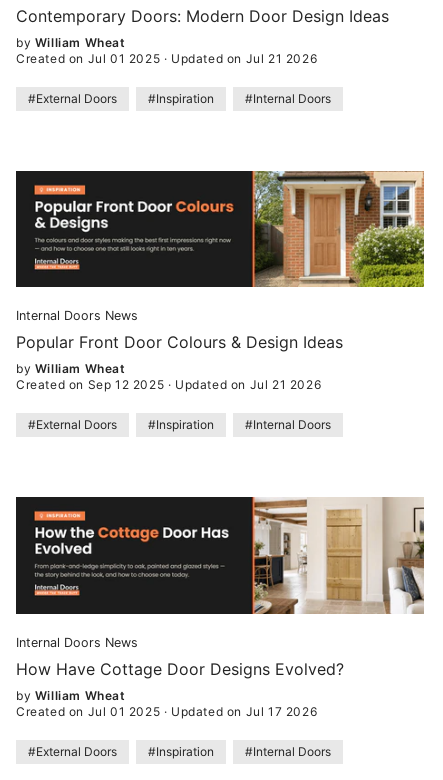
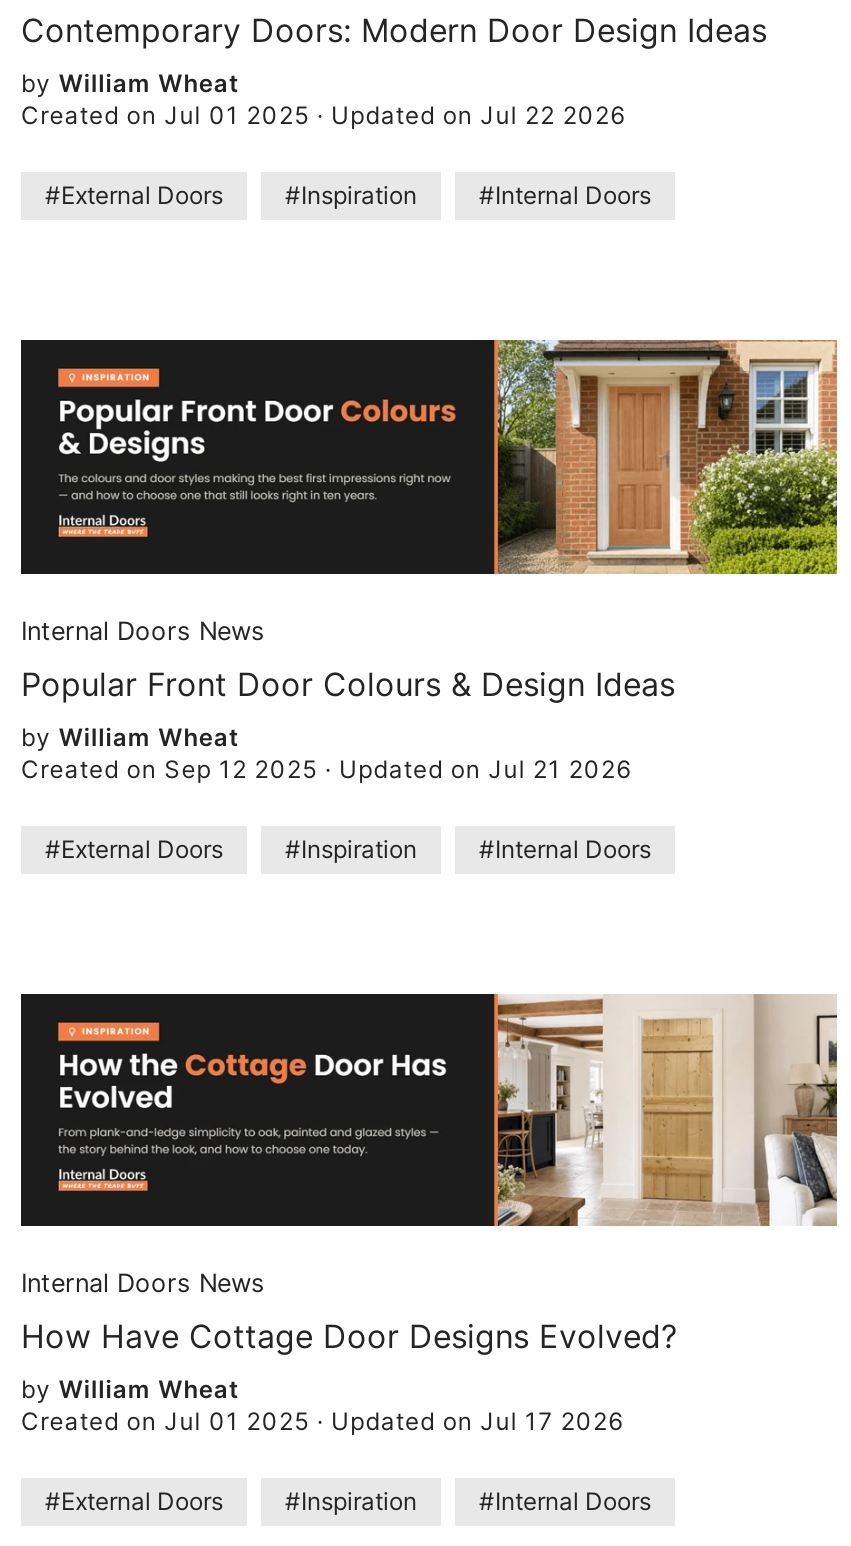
[16,51,317,66] Created on Jul 01 2025 · Updated on Jul 21 2026 -> [21,100,625,130] Created on Jul 01 2025 · Updated on Jul 22 2026

